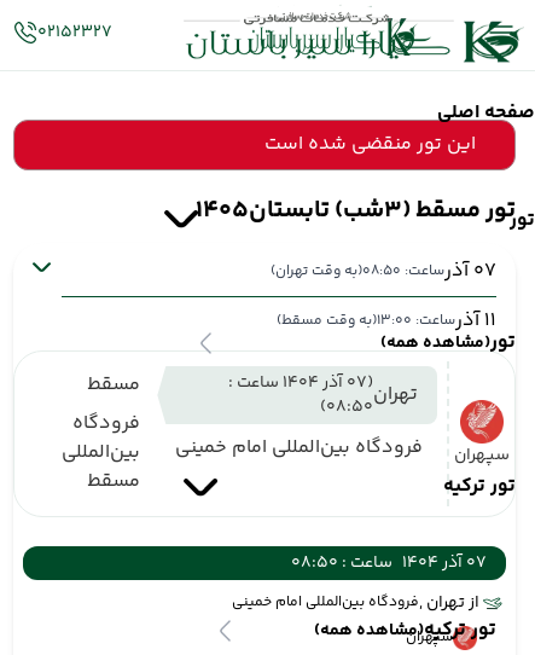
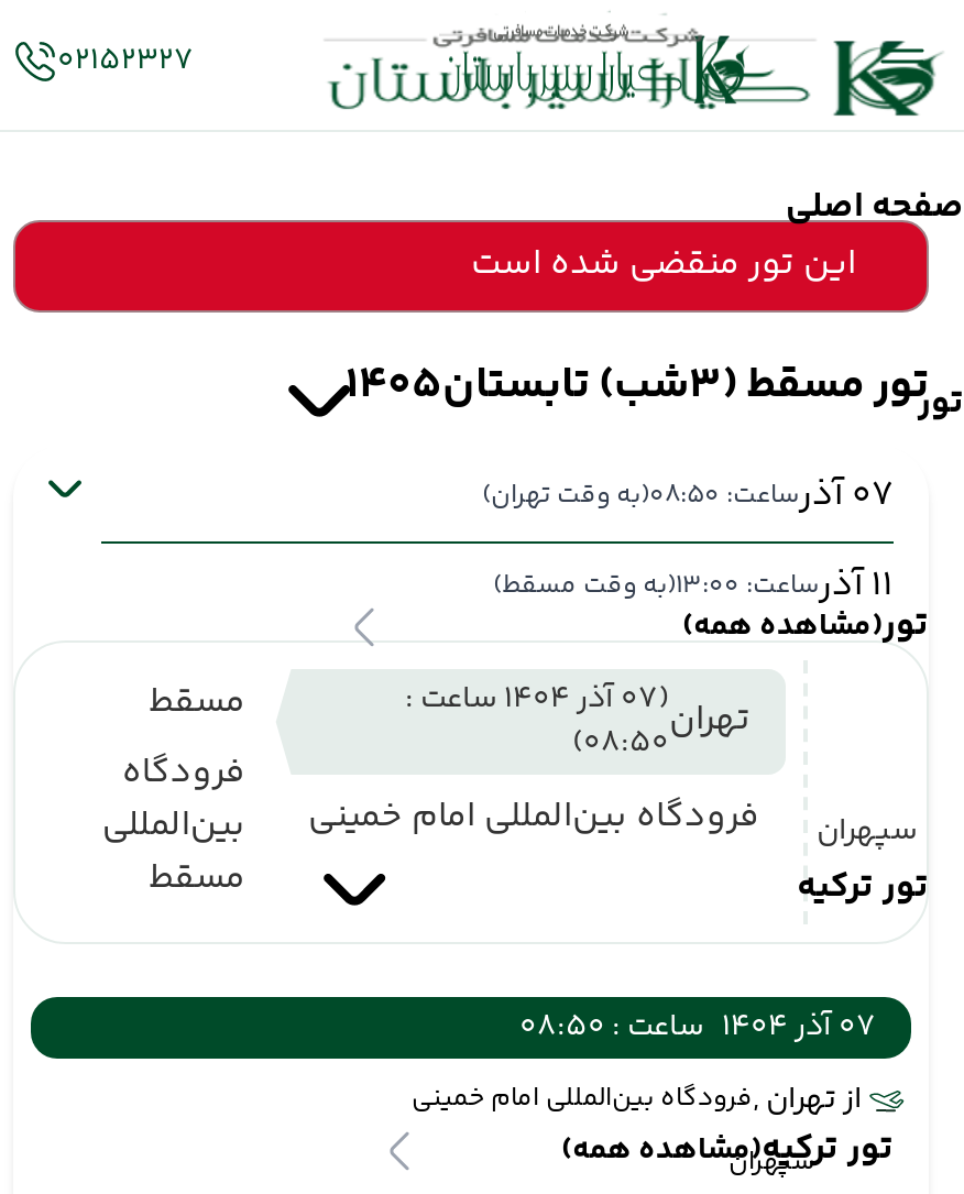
[459,399,505,440] [image] -> none

